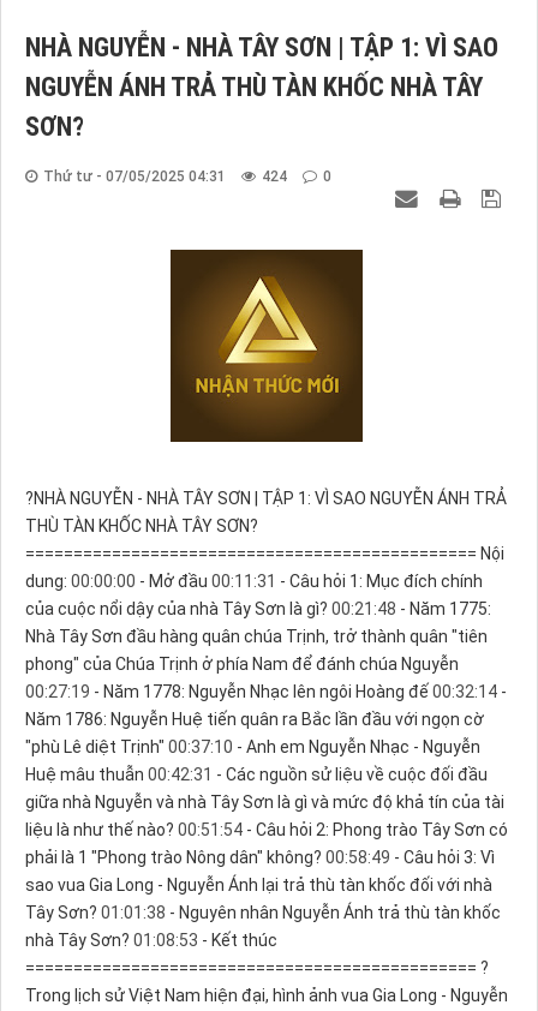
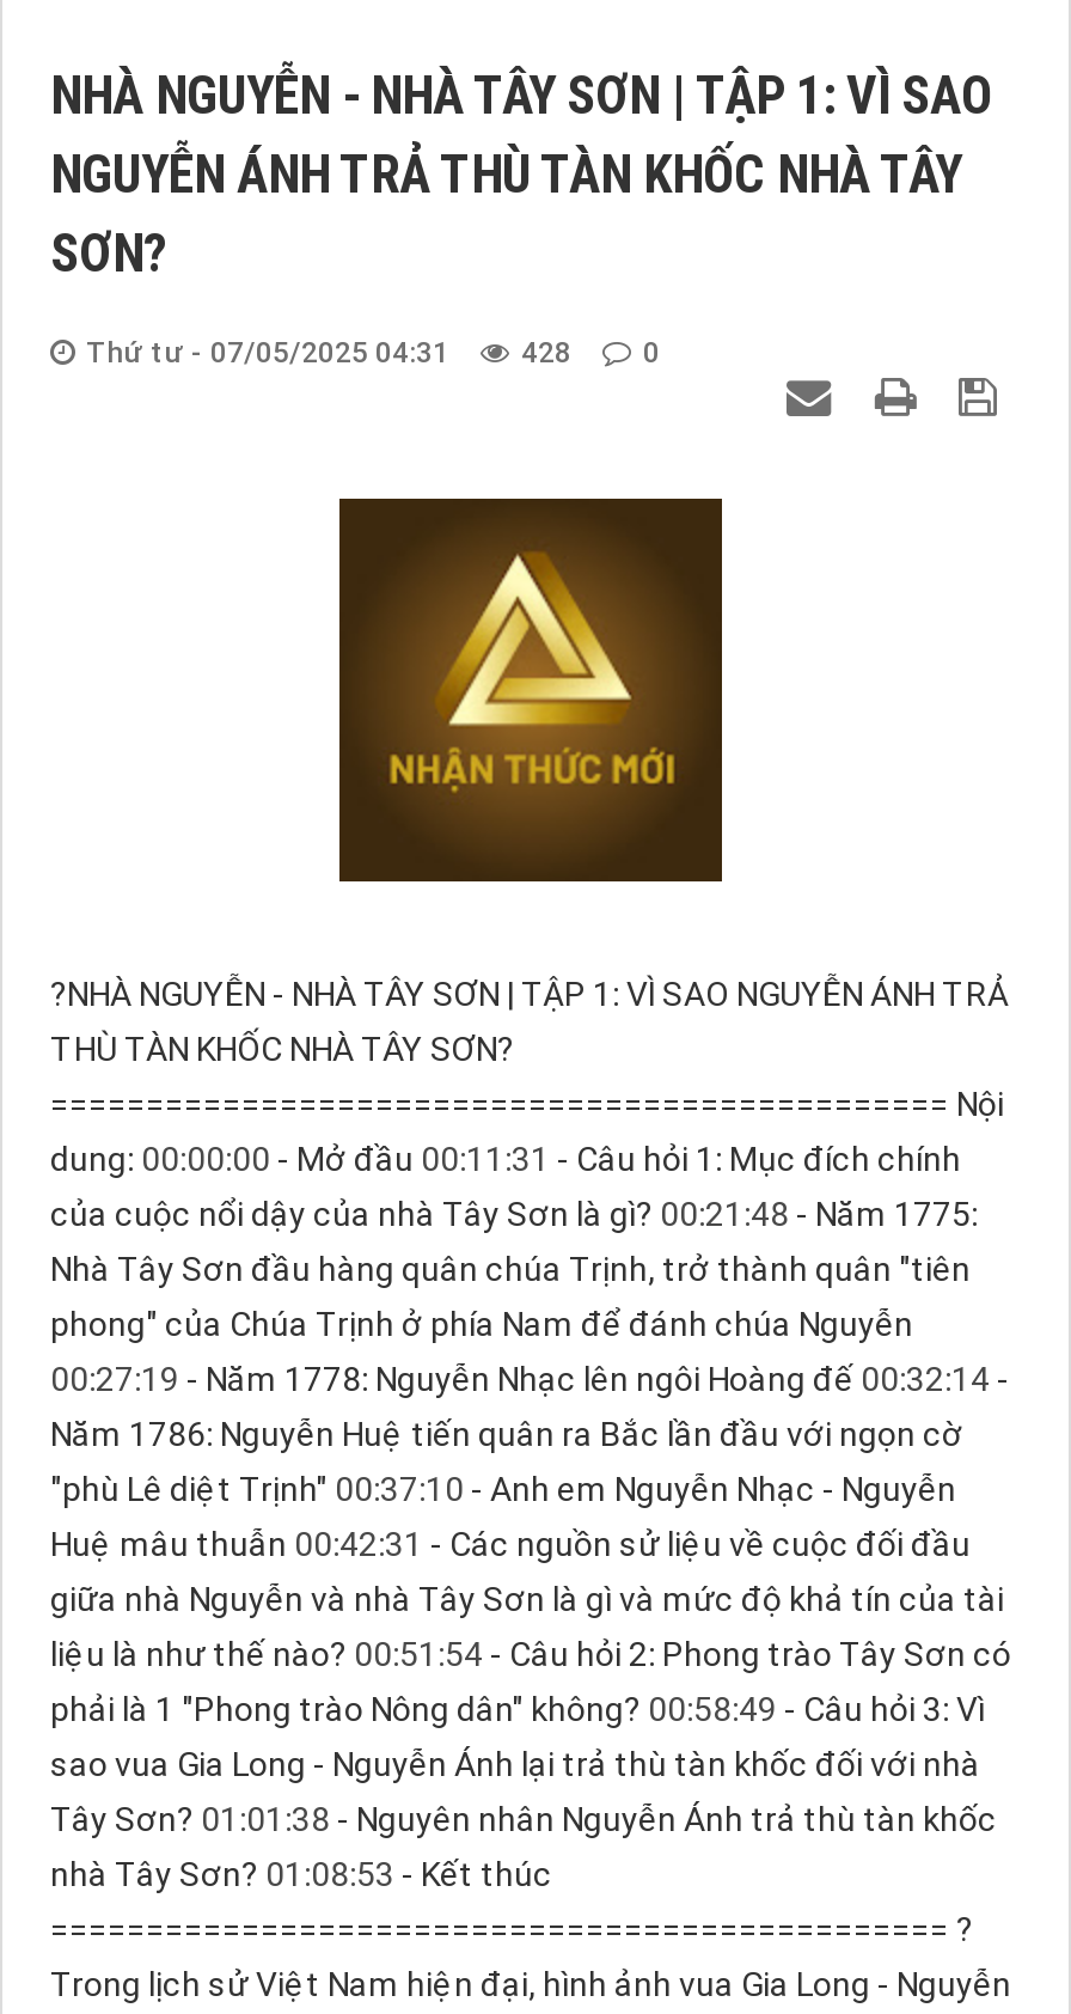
[262,168,287,185] 424 -> [521,336,571,370] 428

